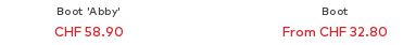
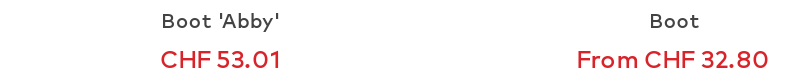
[54,24,124,40] CHF 58.90 -> [161,45,281,75] CHF 53.01

